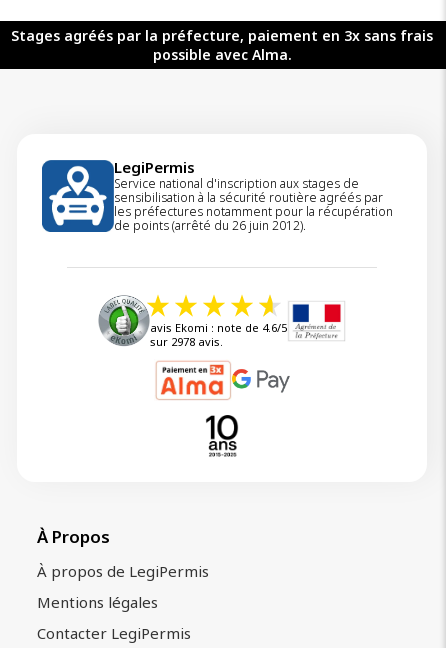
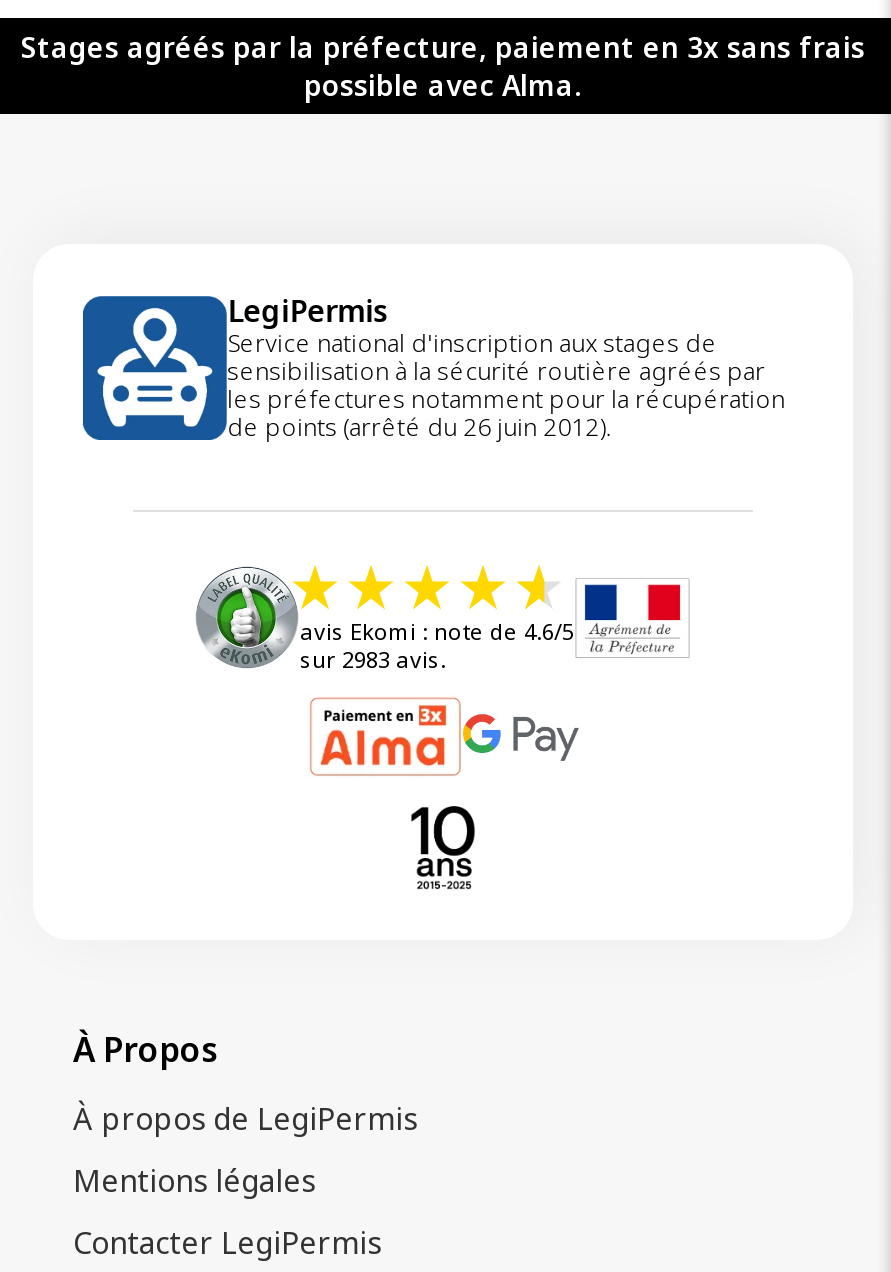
[150,334,223,349] sur 2978 avis. -> [300,643,446,673] sur 2983 avis.

